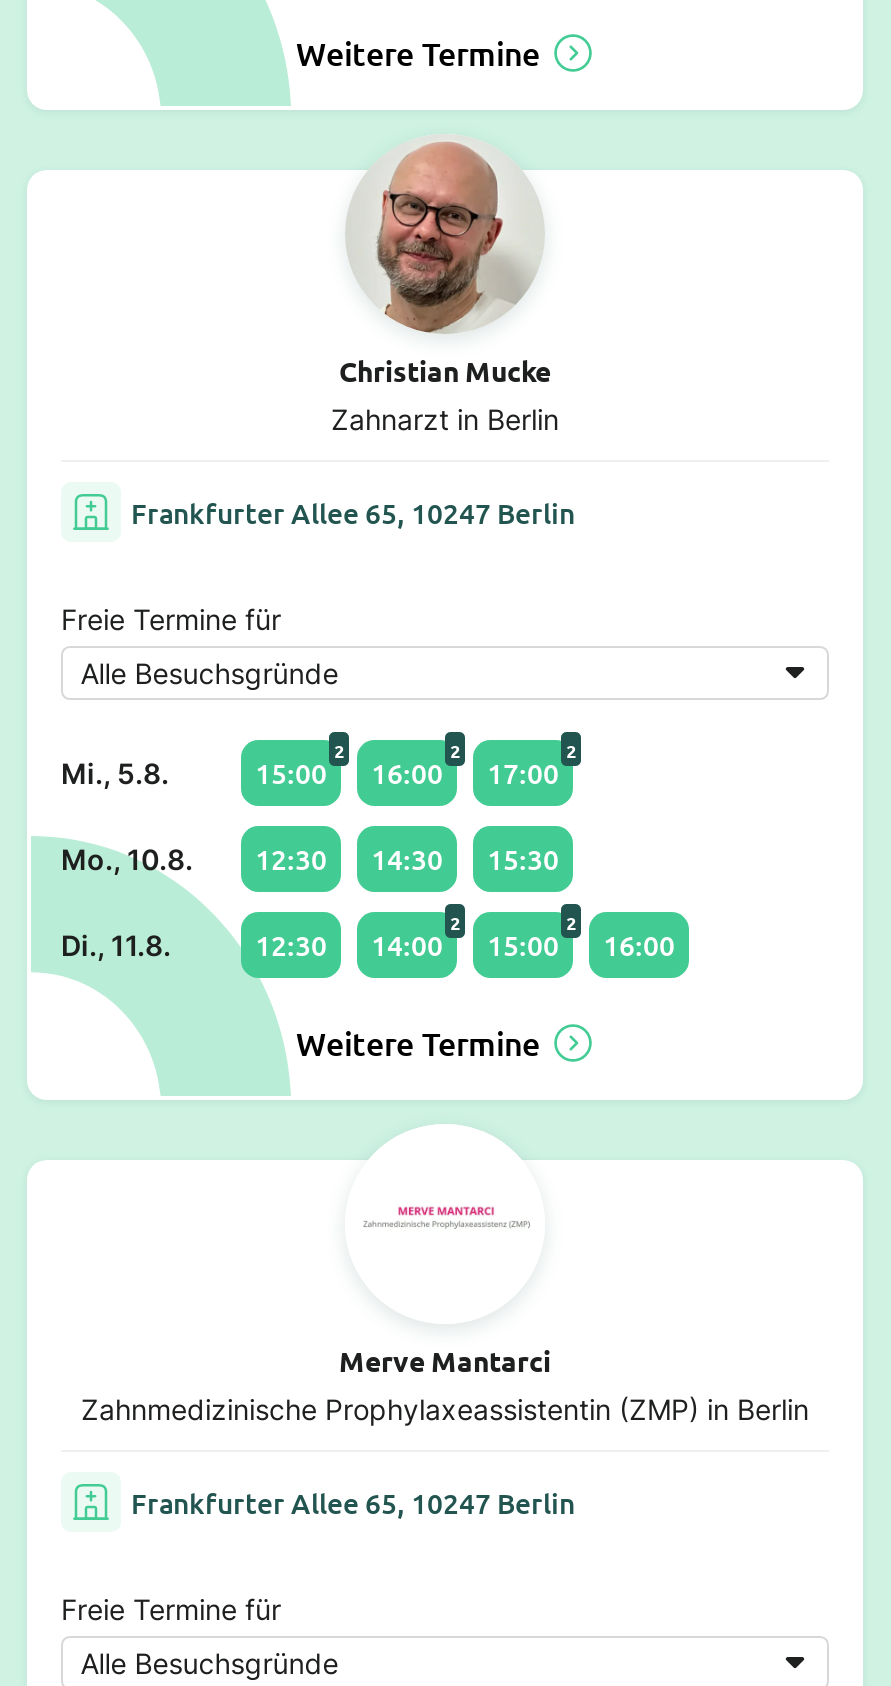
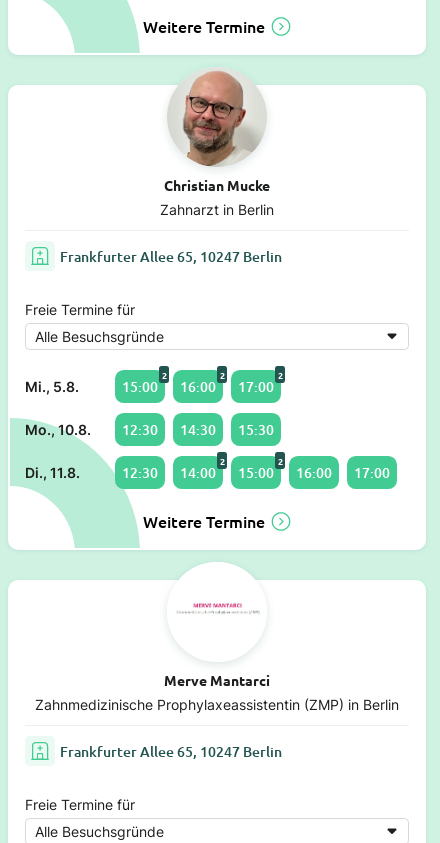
none -> [354,463,390,482] 17:00

